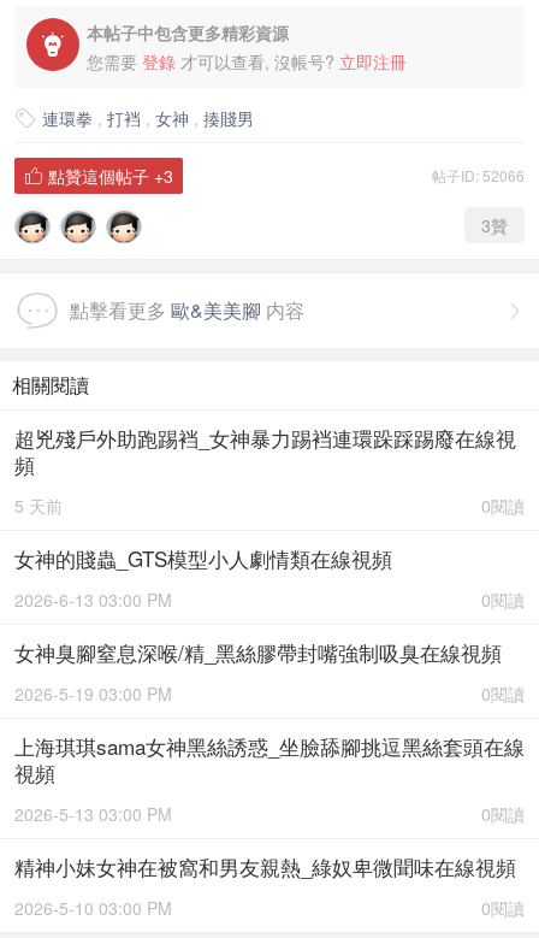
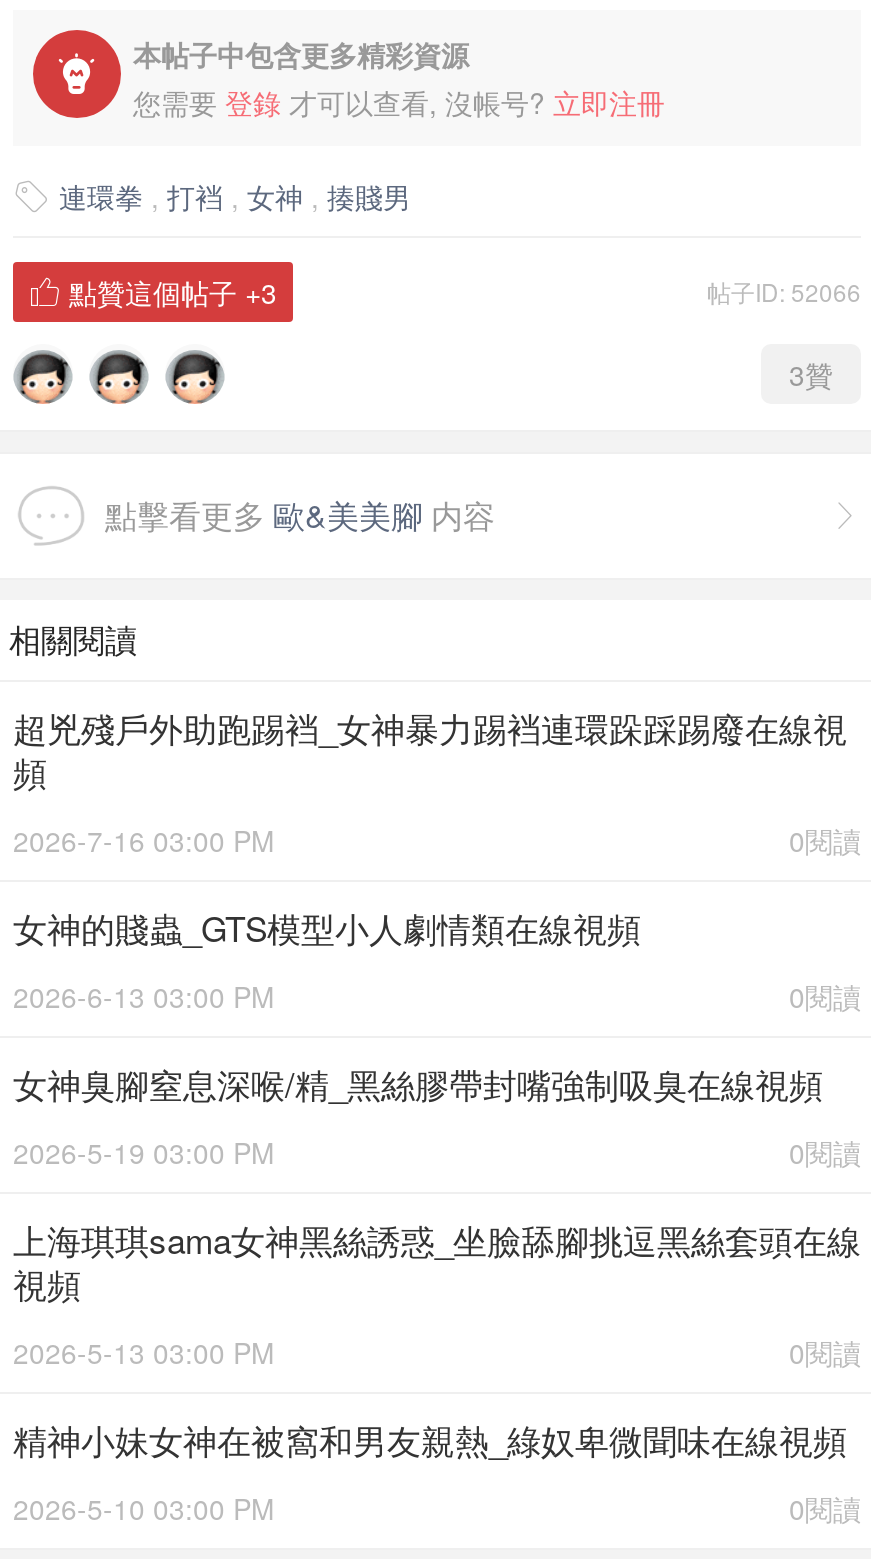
[14,494,63,518] 5 天前 -> [13,820,275,860] 2026-7-16 03:00 PM

